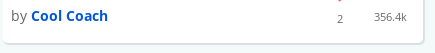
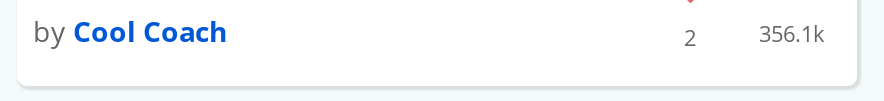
[374,9,407,24] 356.4k -> [759,17,825,47] 356.1k

